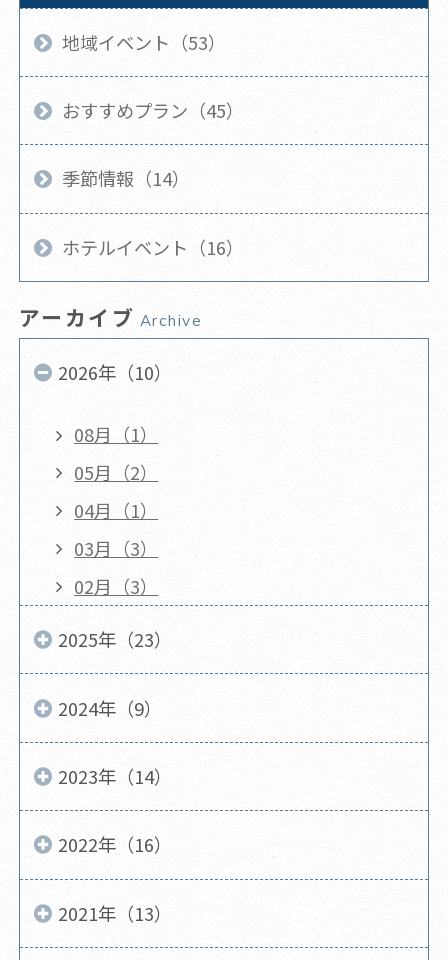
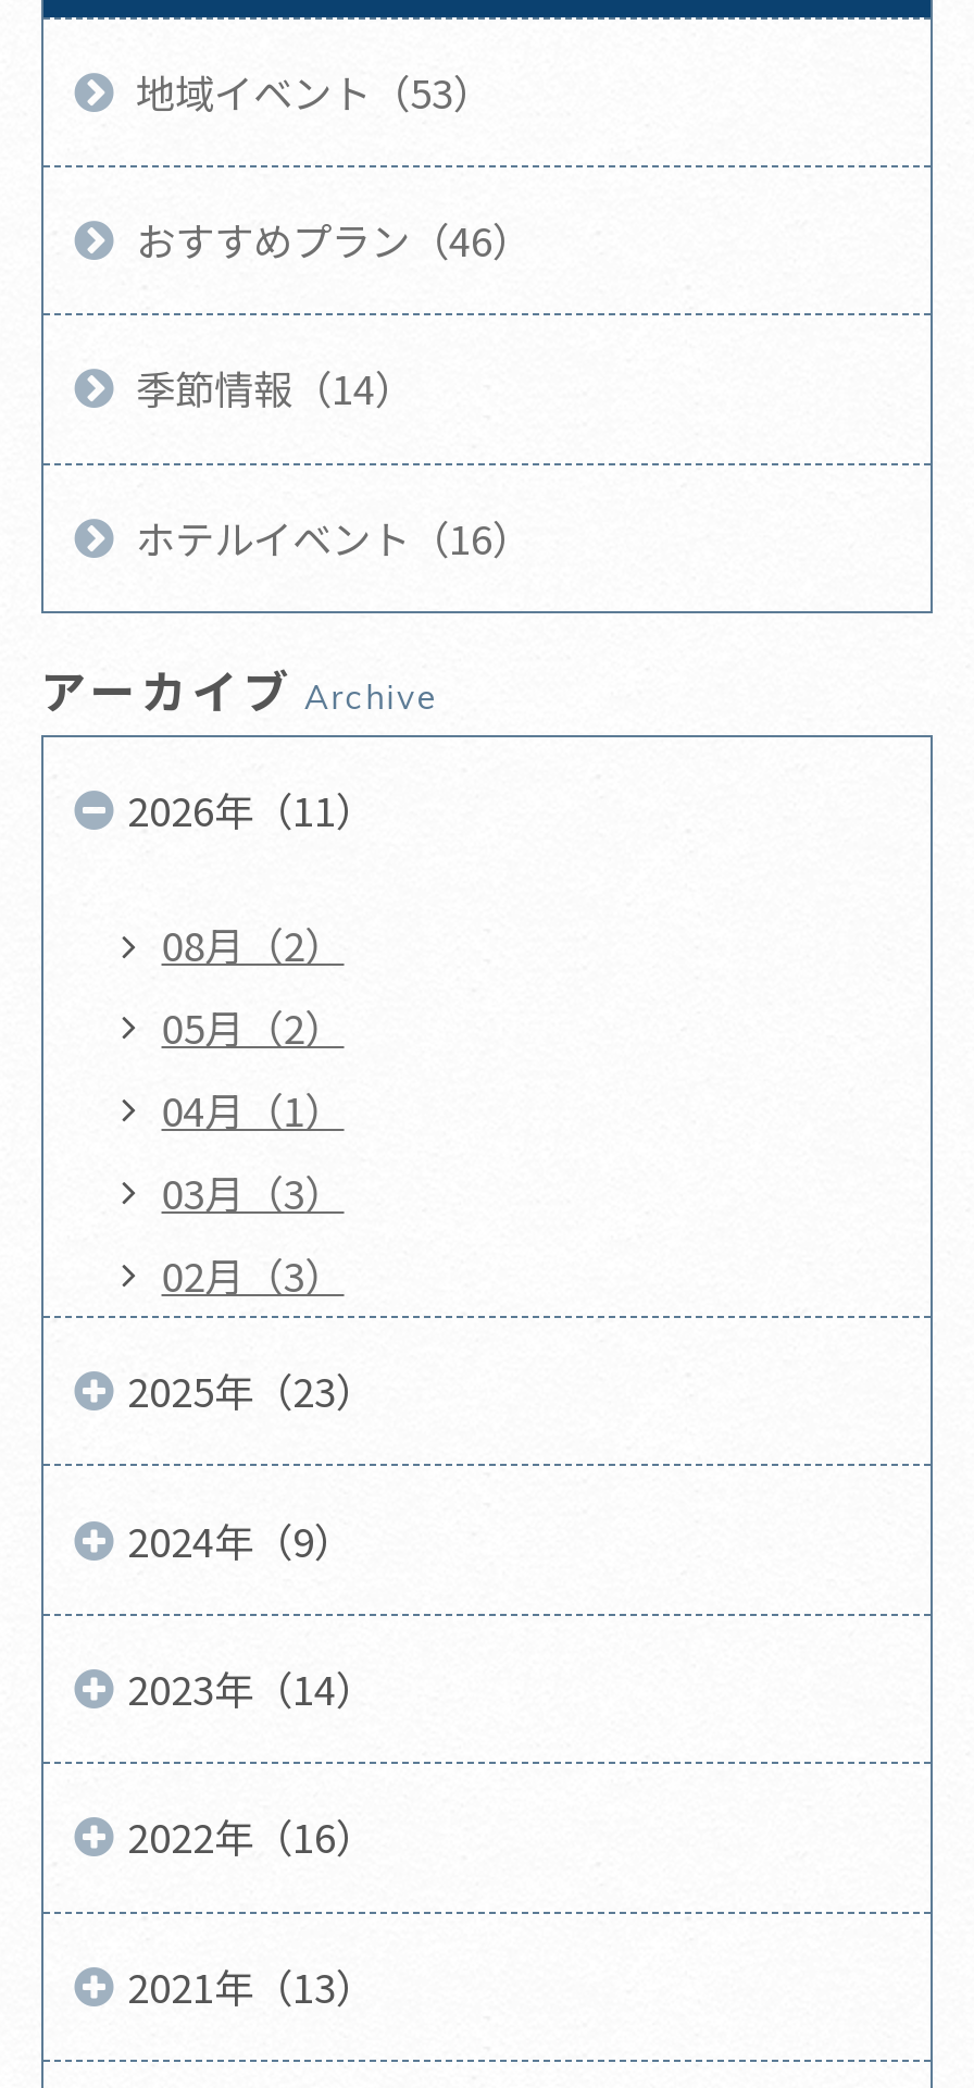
[62,97,244,123] おすすめプラン（45） -> [136,211,532,268] おすすめプラン（46）
[58,359,172,385] 2026年（10） -> [127,781,375,838] 2026年（11）
[74,421,158,447] 08月（1） -> [162,916,344,972] 08月（2）

